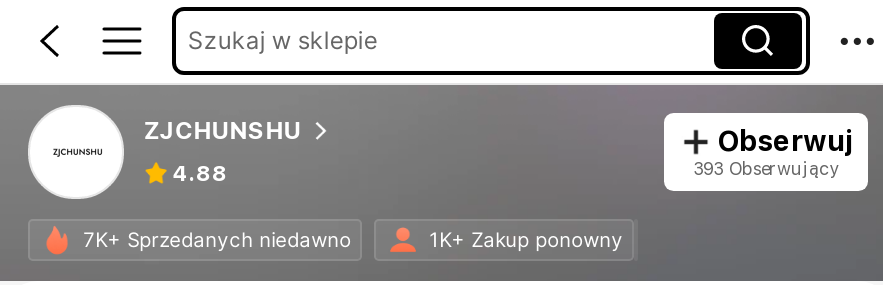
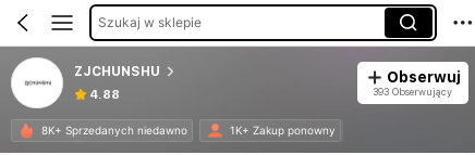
[83,227,351,251] 7K+ Sprzedanych niedawno -> [41,124,187,137] 8K+ Sprzedanych niedawno

